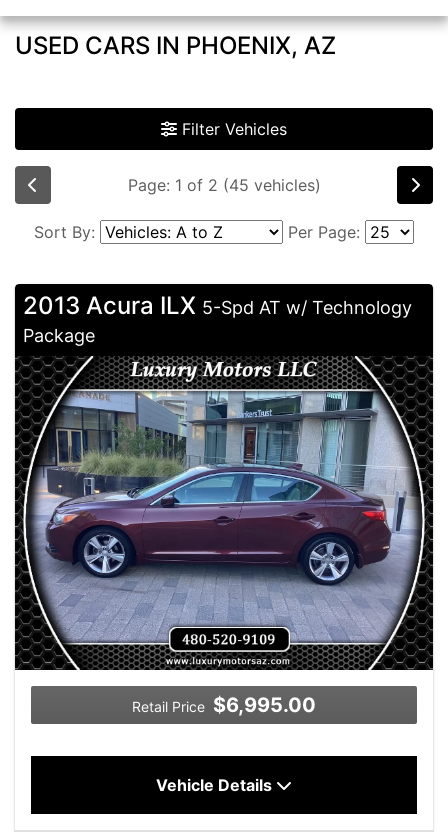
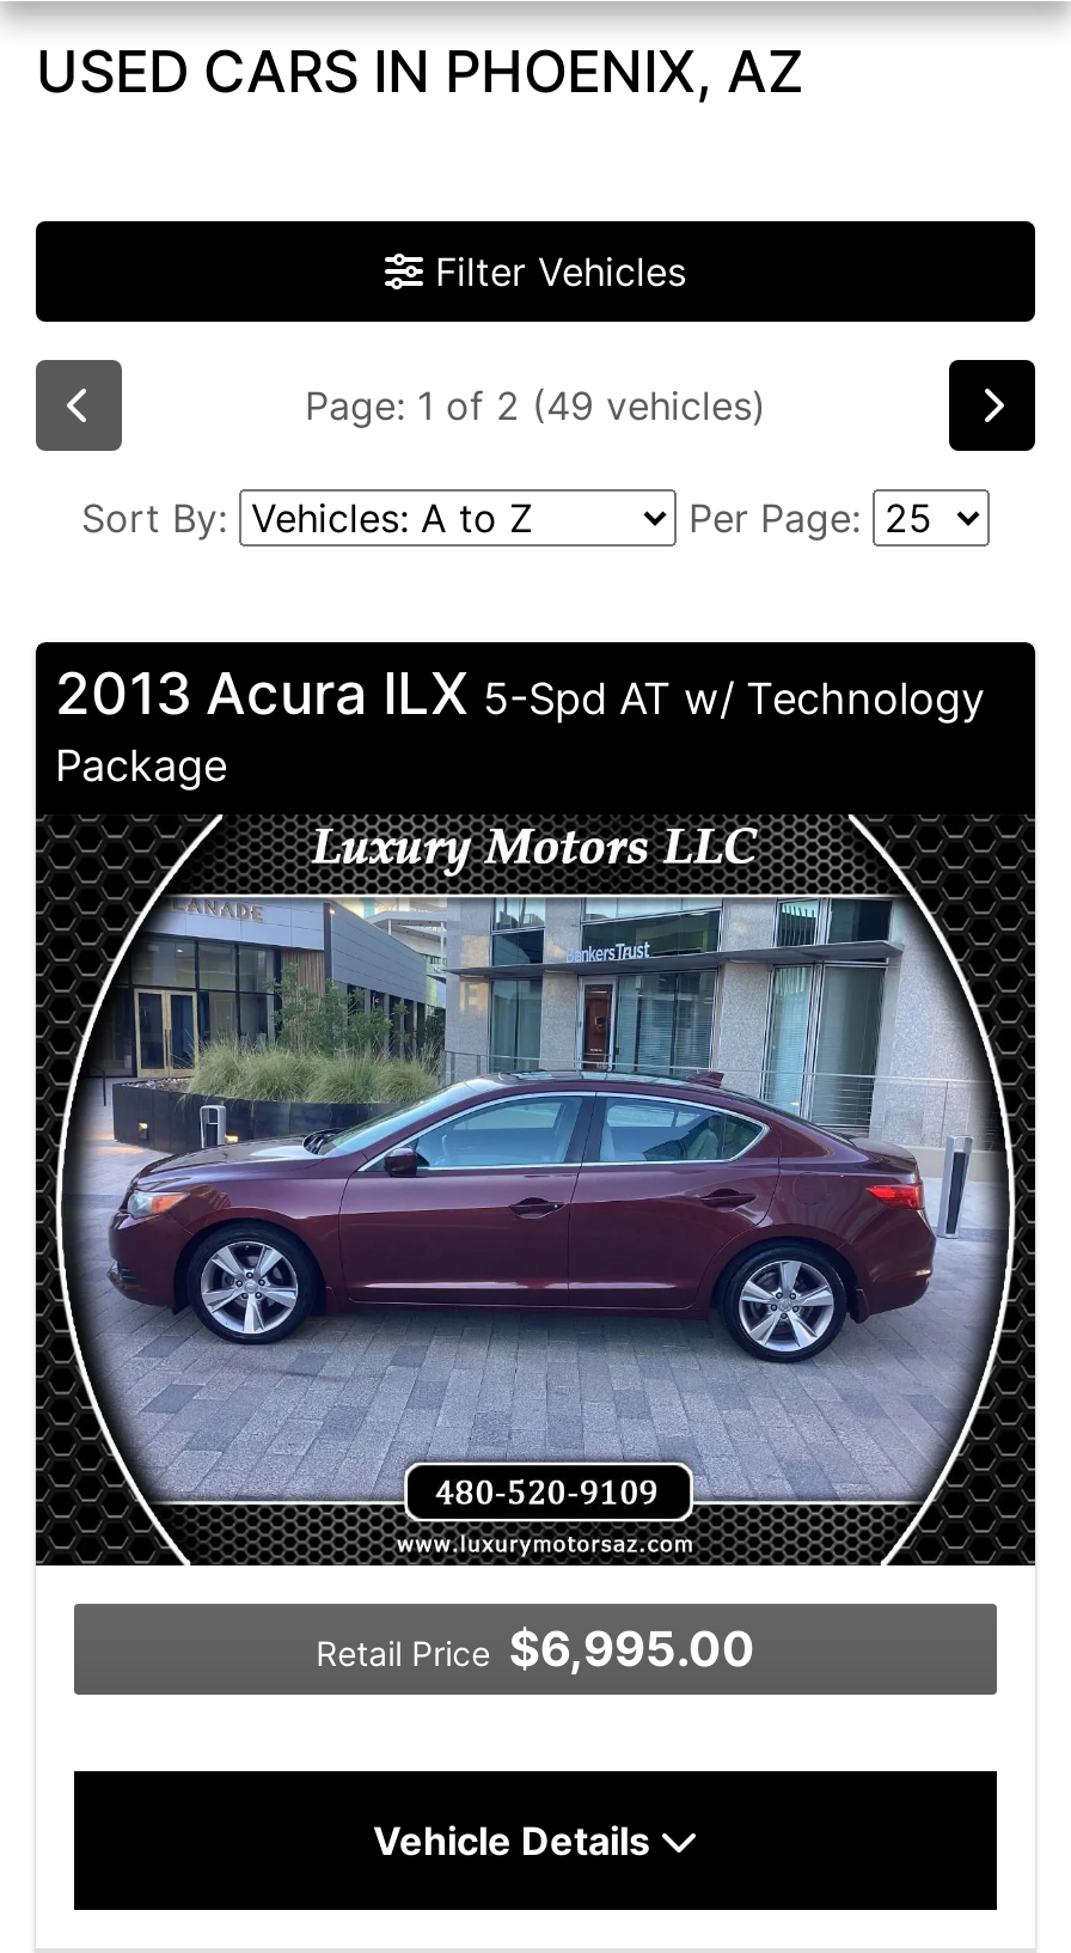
[127,175,320,195] Page: 1 of 2 (45 vehicles) -> [305,382,766,429] Page: 1 of 2 (49 vehicles)

